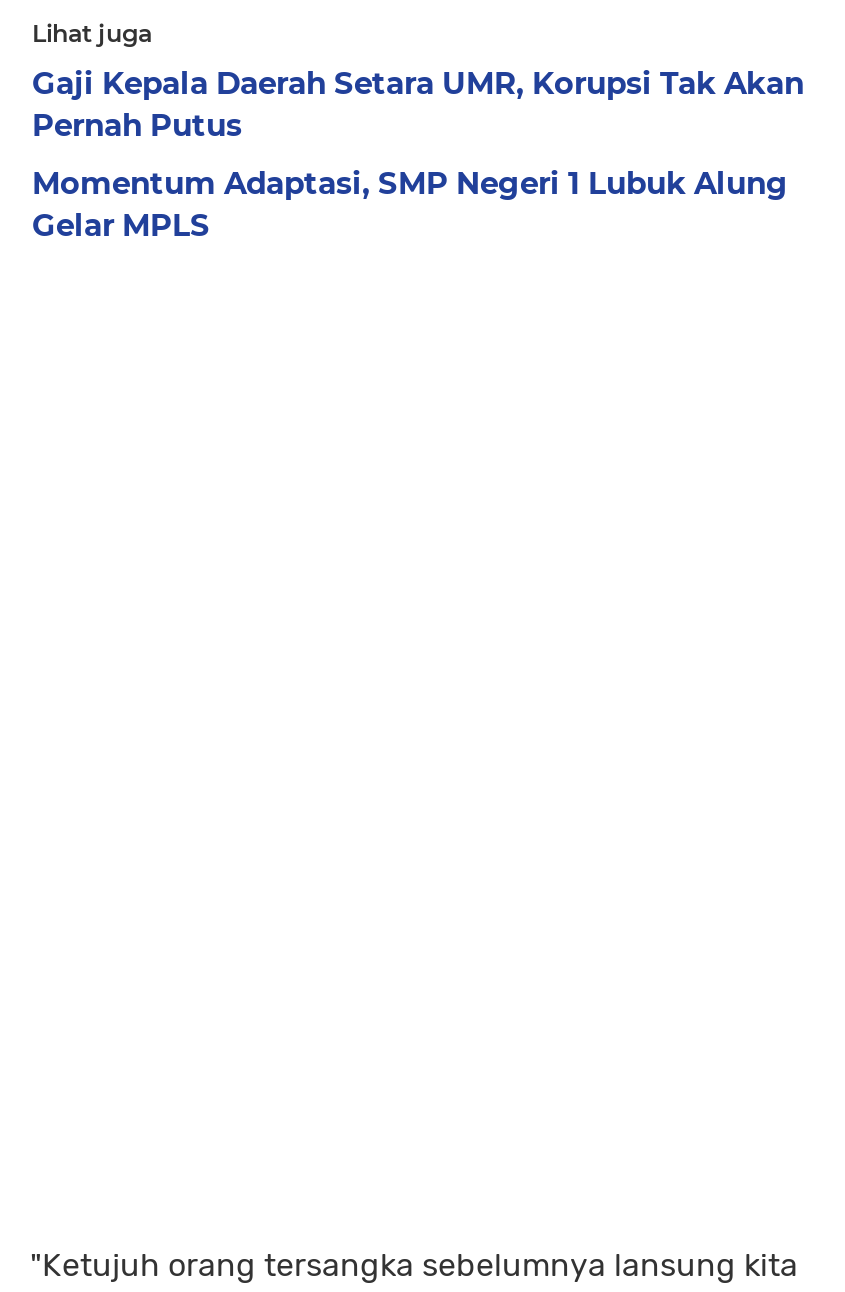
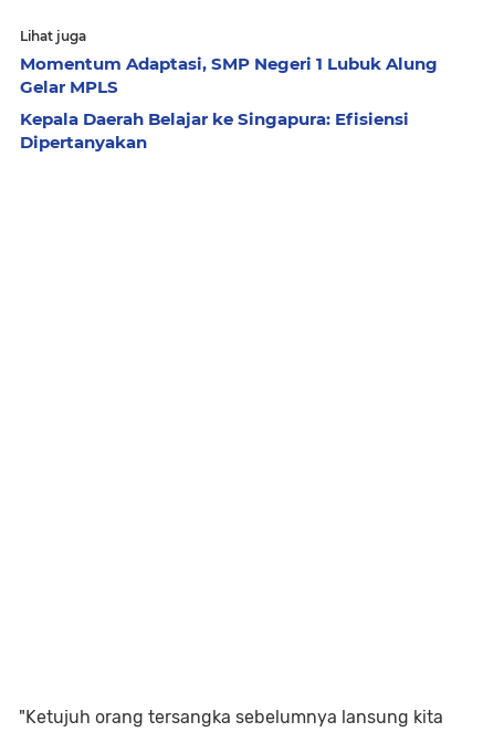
[32,64,804,144] Gaji Kepala Daerah Setara UMR, Korupsi Tak Akan | Pernah Putus -> none
moved [32,164,788,244] -> [20,53,438,97]: Momentum Adaptasi, SMP Negeri 1 Lubuk Alung | Gelar MPLS
none -> [20,108,409,153] Kepala Daerah Belajar ke Singapura: Efisiensi | Dipertanyakan

